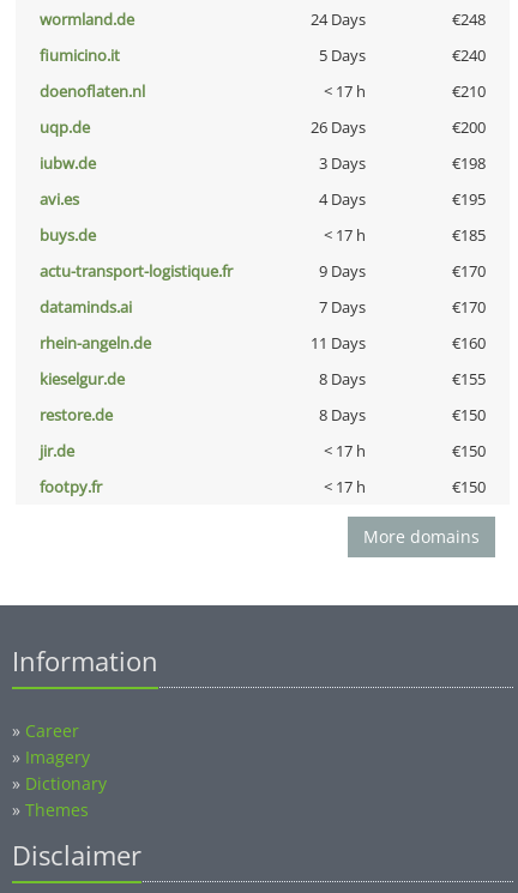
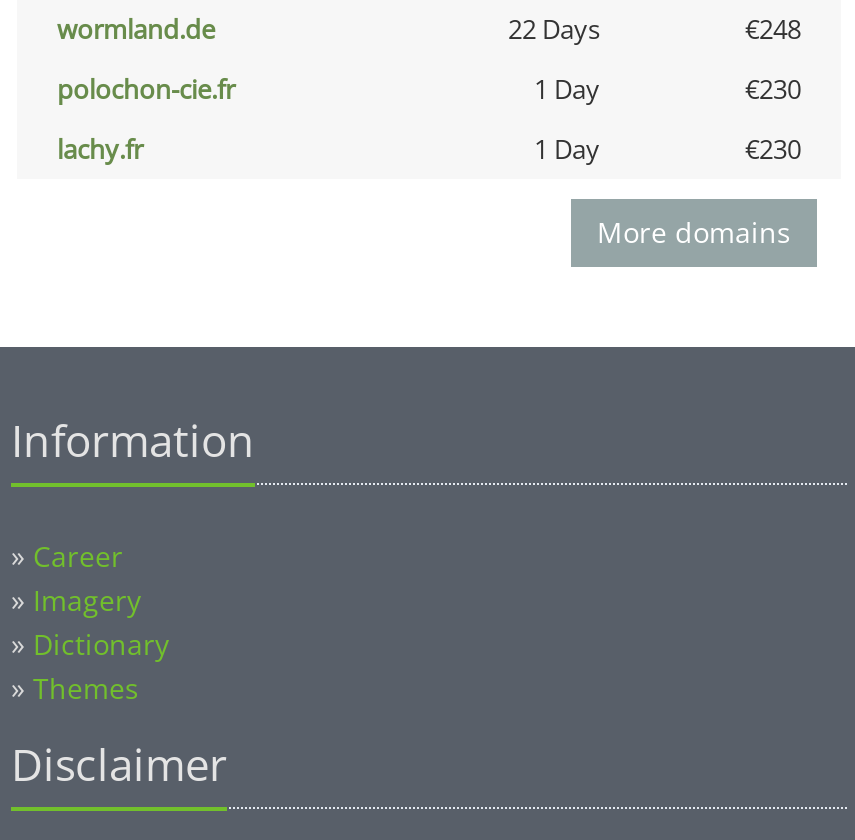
[310,8,365,30] 24 Days -> [508,11,600,47] 22 Days
[40,44,486,497] fiumicino.it | 5 Days | €240 | doenoflaten.nl | < 17 h | €210 | uqp.de | 26 Days | €200 | iubw.de | 3 Days | €198 | avi.es | 4 Days | €195 | buys.de | < 17 h | €185 | actu-transport-logistique.fr | 9 Days | €170 | dataminds.ai | 7 Days | €170 | rhein-angeln.de | 11 Days | €160 | kieselgur.de | 8 Days | €155 | restore.de | 8 Days | €150 | jir.de | < 17 h | €150 | footpy.fr | < 17 h | €150 -> [57,71,801,167] polochon-cie.fr | 1 Day | €230 | lachy.fr | 1 Day | €230

